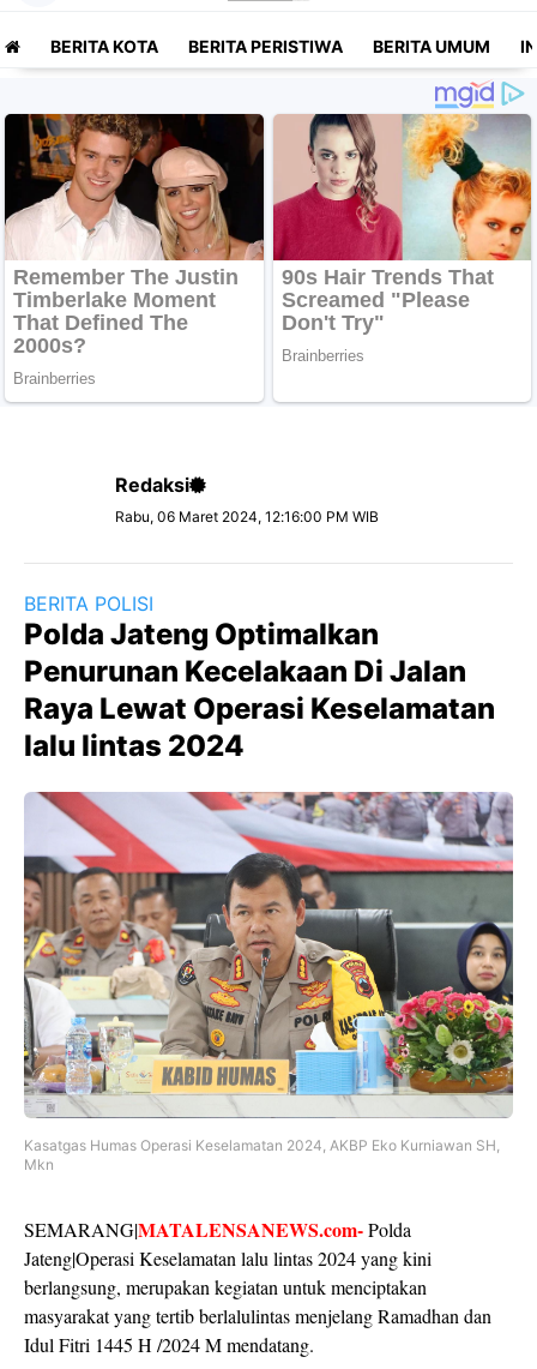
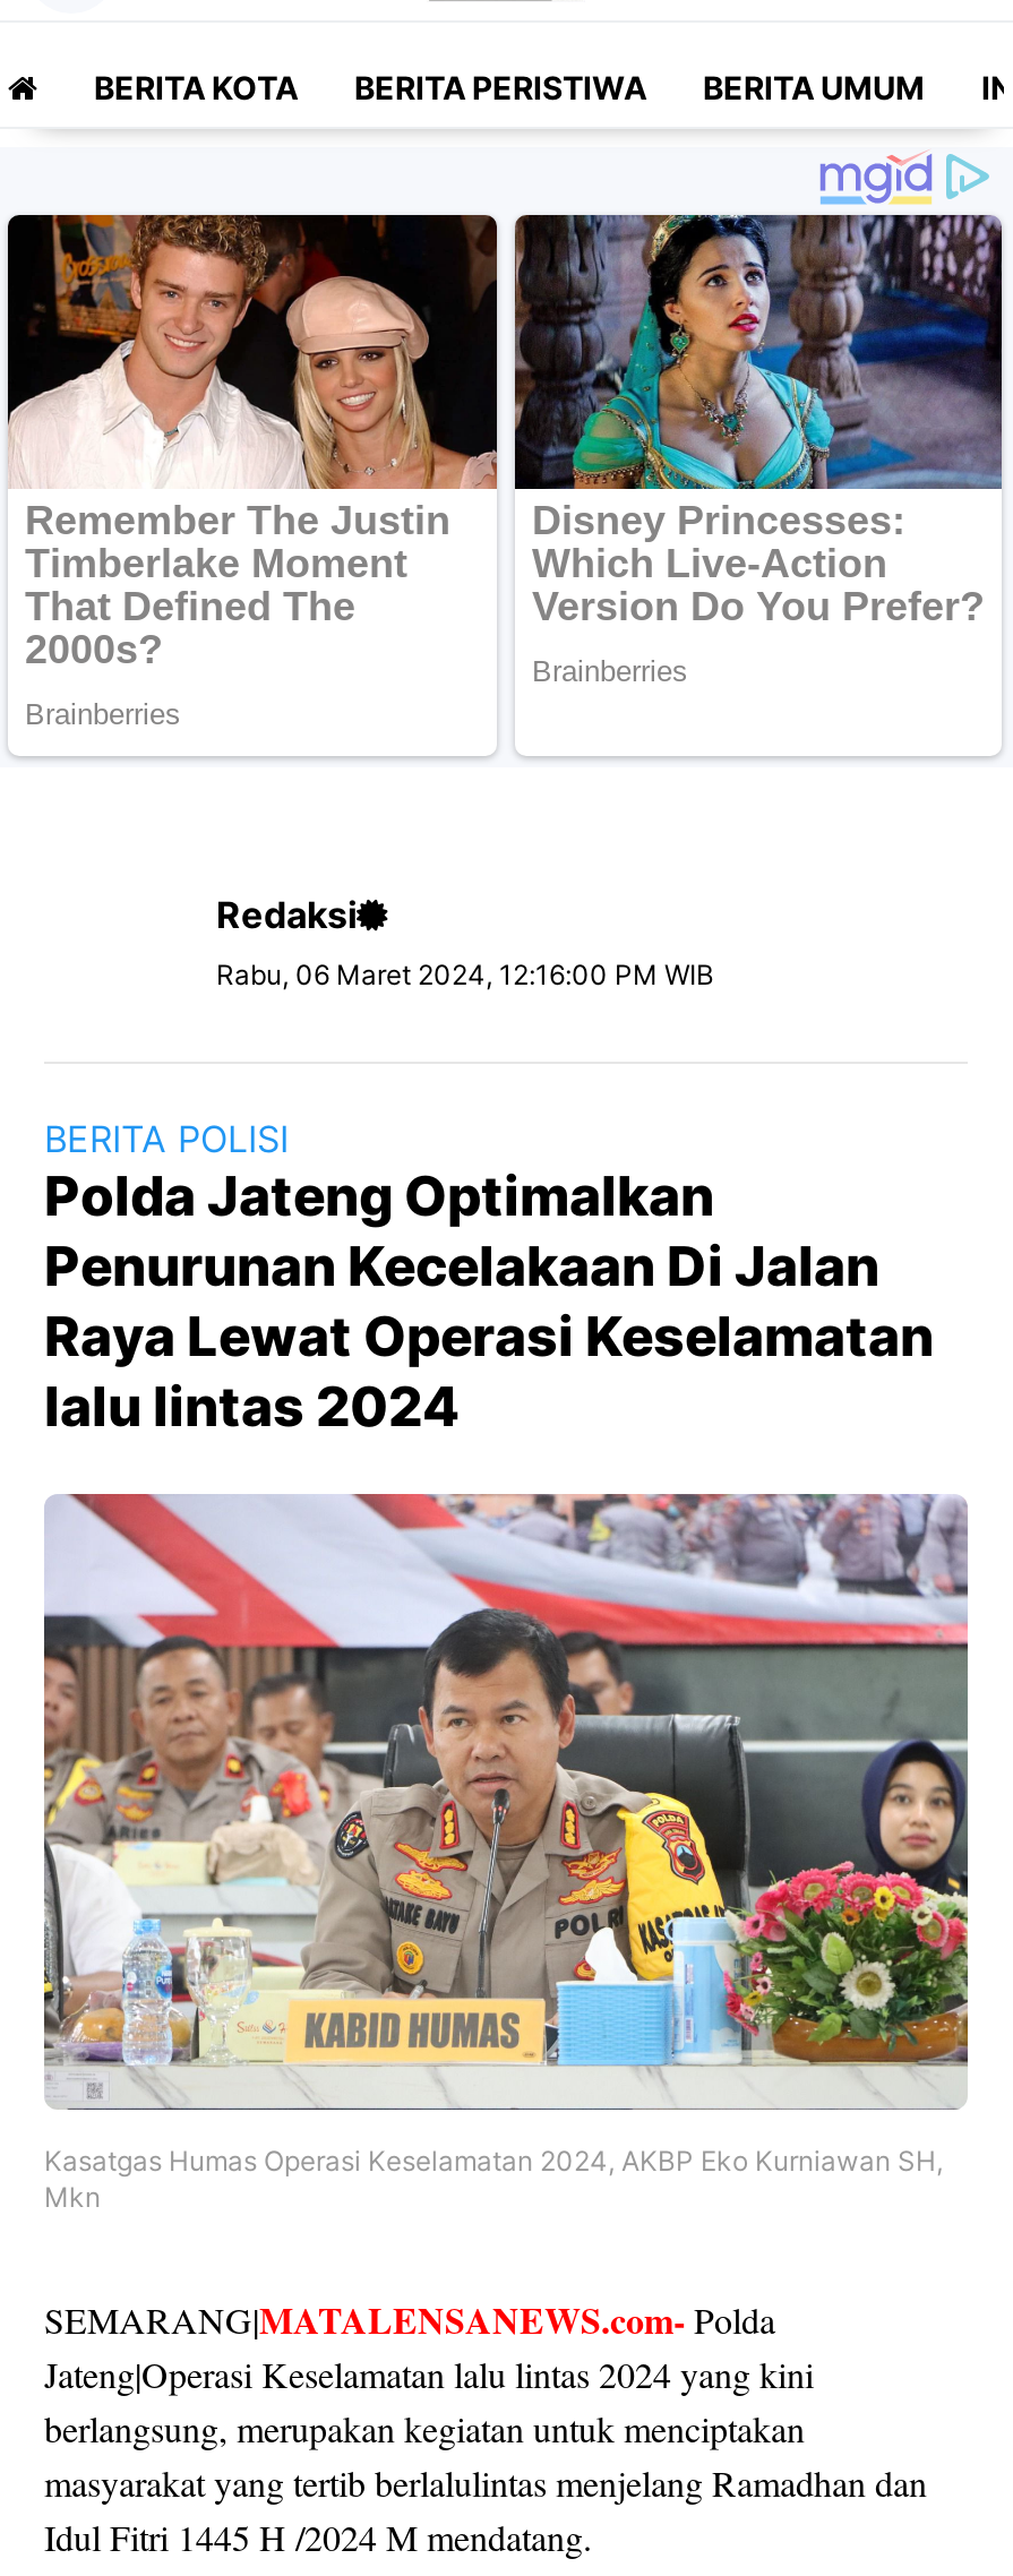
[272,113,532,336] [image] -> [513,213,1004,629] [image]

